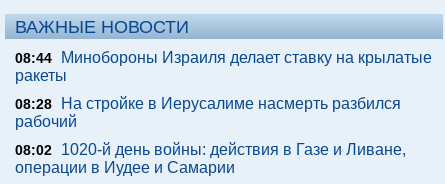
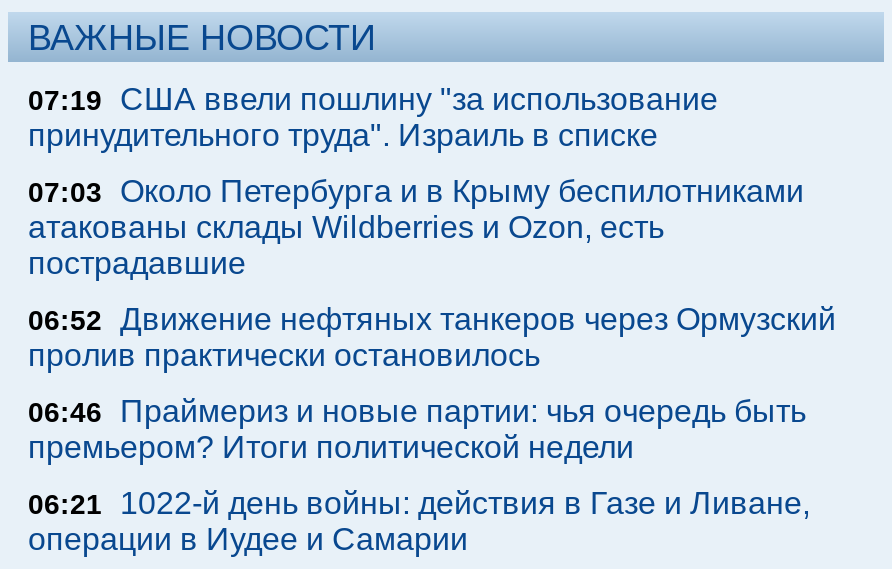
[15,49,432,158] 08:44 Минобороны Израиля делает ставку на крылатые | ракеты | 08:28 На стройке в Иерусалиме насмерть разбился | рабочий | 08:02 1020-й день войны: действия в Газе и Ливане, -> [28,82,836,520] 07:19 США ввели пошлину "за использование | принудительного труда". Израиль в списке | 07:03 Около Петербурга и в Крыму беспилотниками | атакованы склады Wildberries и Ozon, есть | пострадавшие | 06:52 Движение нефтяных танкеров через Ормузский | пролив практически остановилось | 06:46 Праймериз и новые партии: чья очередь быть | премьером? Итоги политической недели | 06:21 1022-й день войны: действия в Газе и Ливане,

